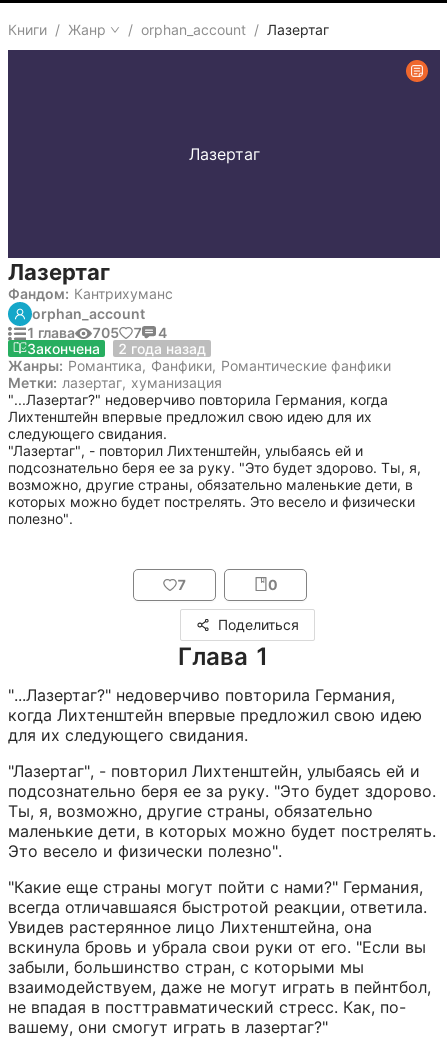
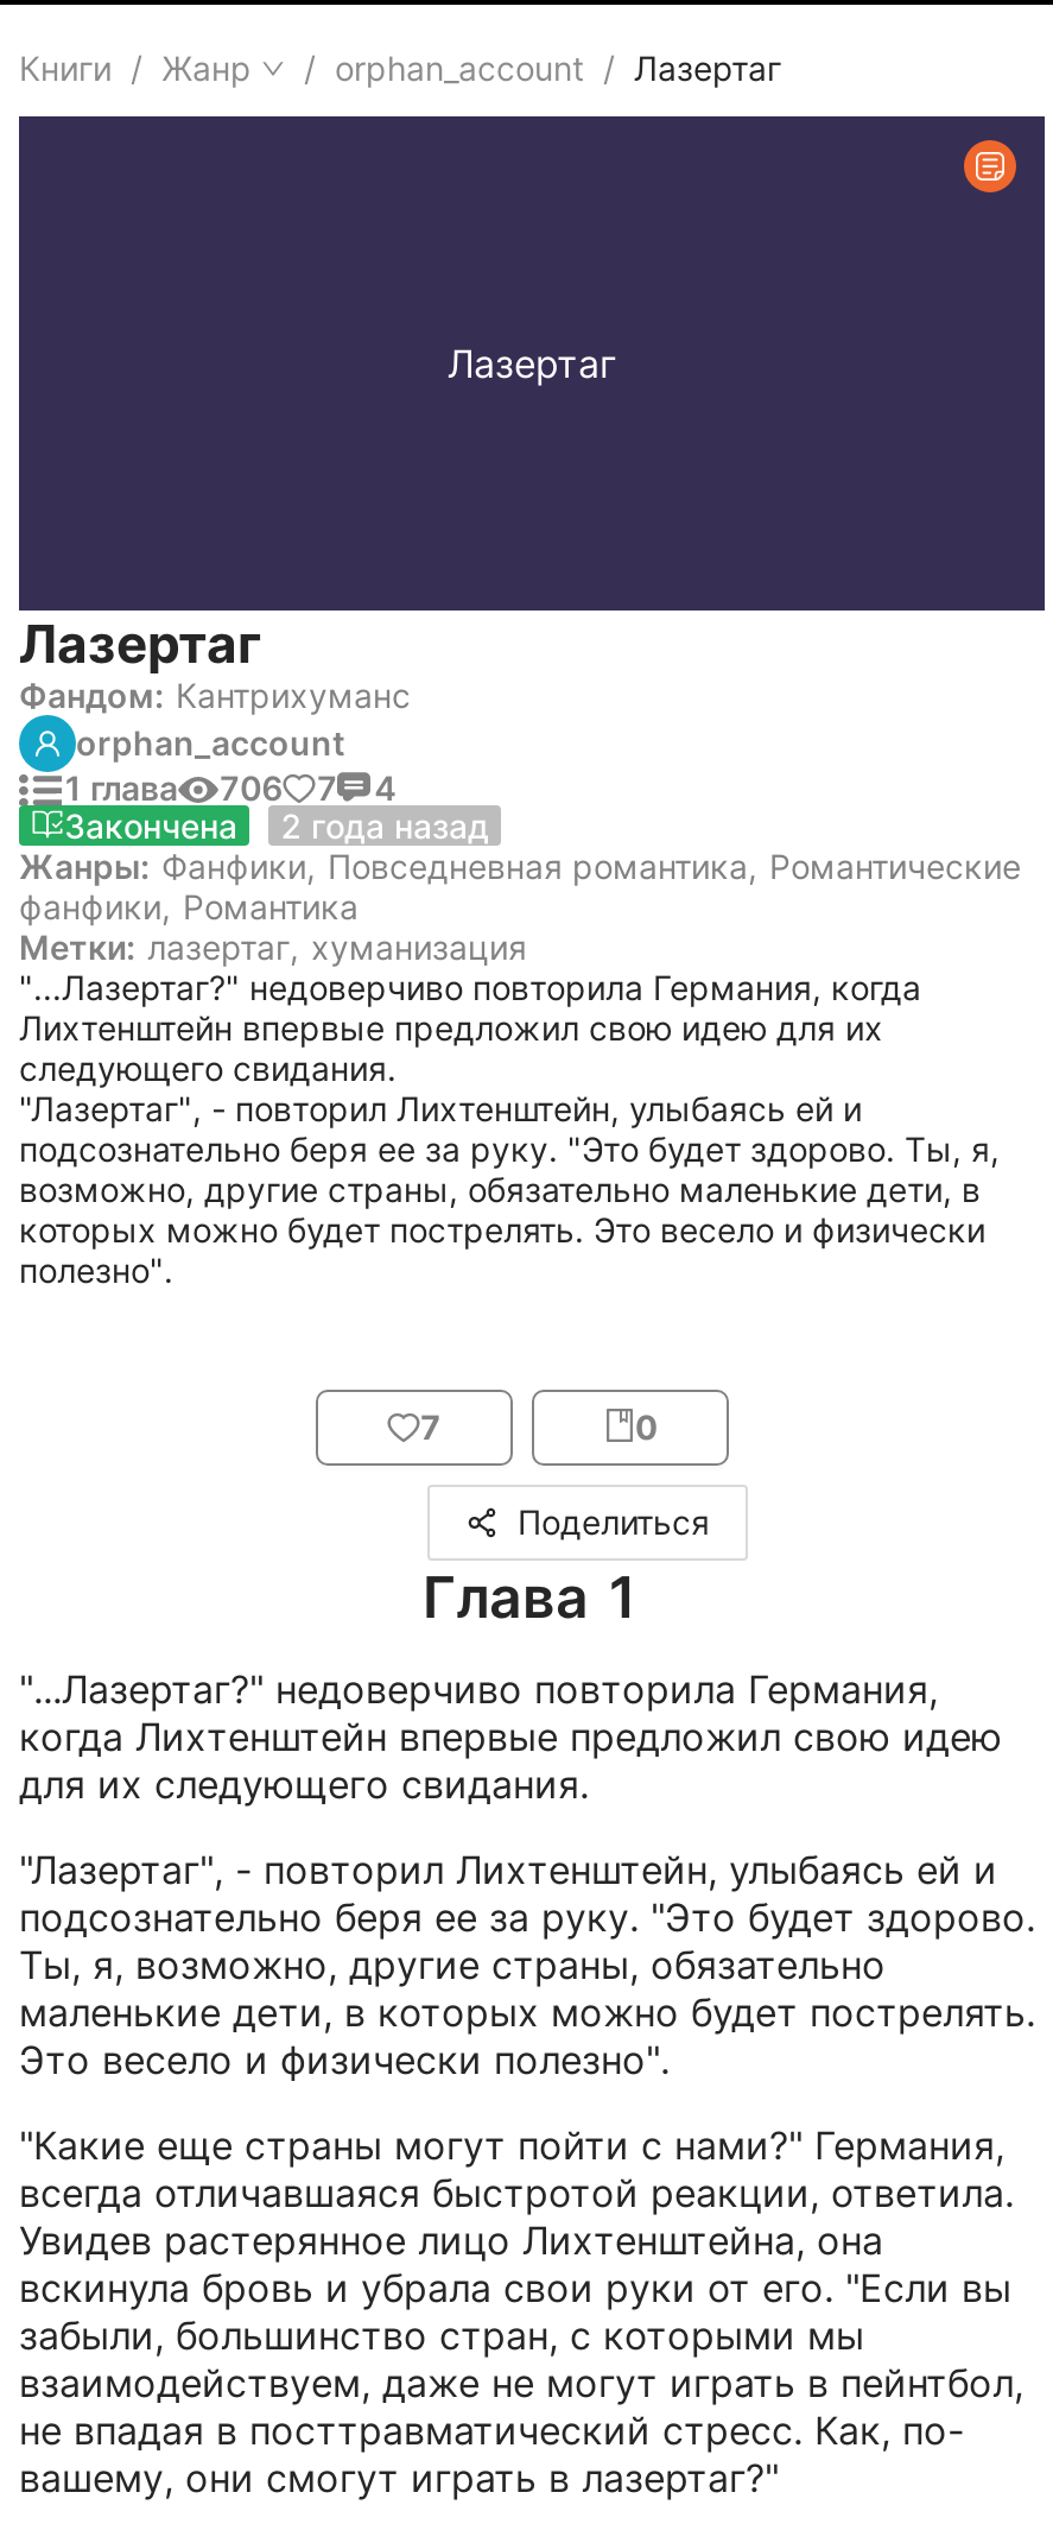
[26,324,167,341] 1 глава 705 7 4 -> [62,767,396,808] 1 глава 706 7 4
[8,357,391,374] Жанры: Романтика, Фанфики, Романтические фанфики -> [19,846,1021,926] Жанры: Фанфики, Повседневная романтика, Романтические | фанфики, Романтика

